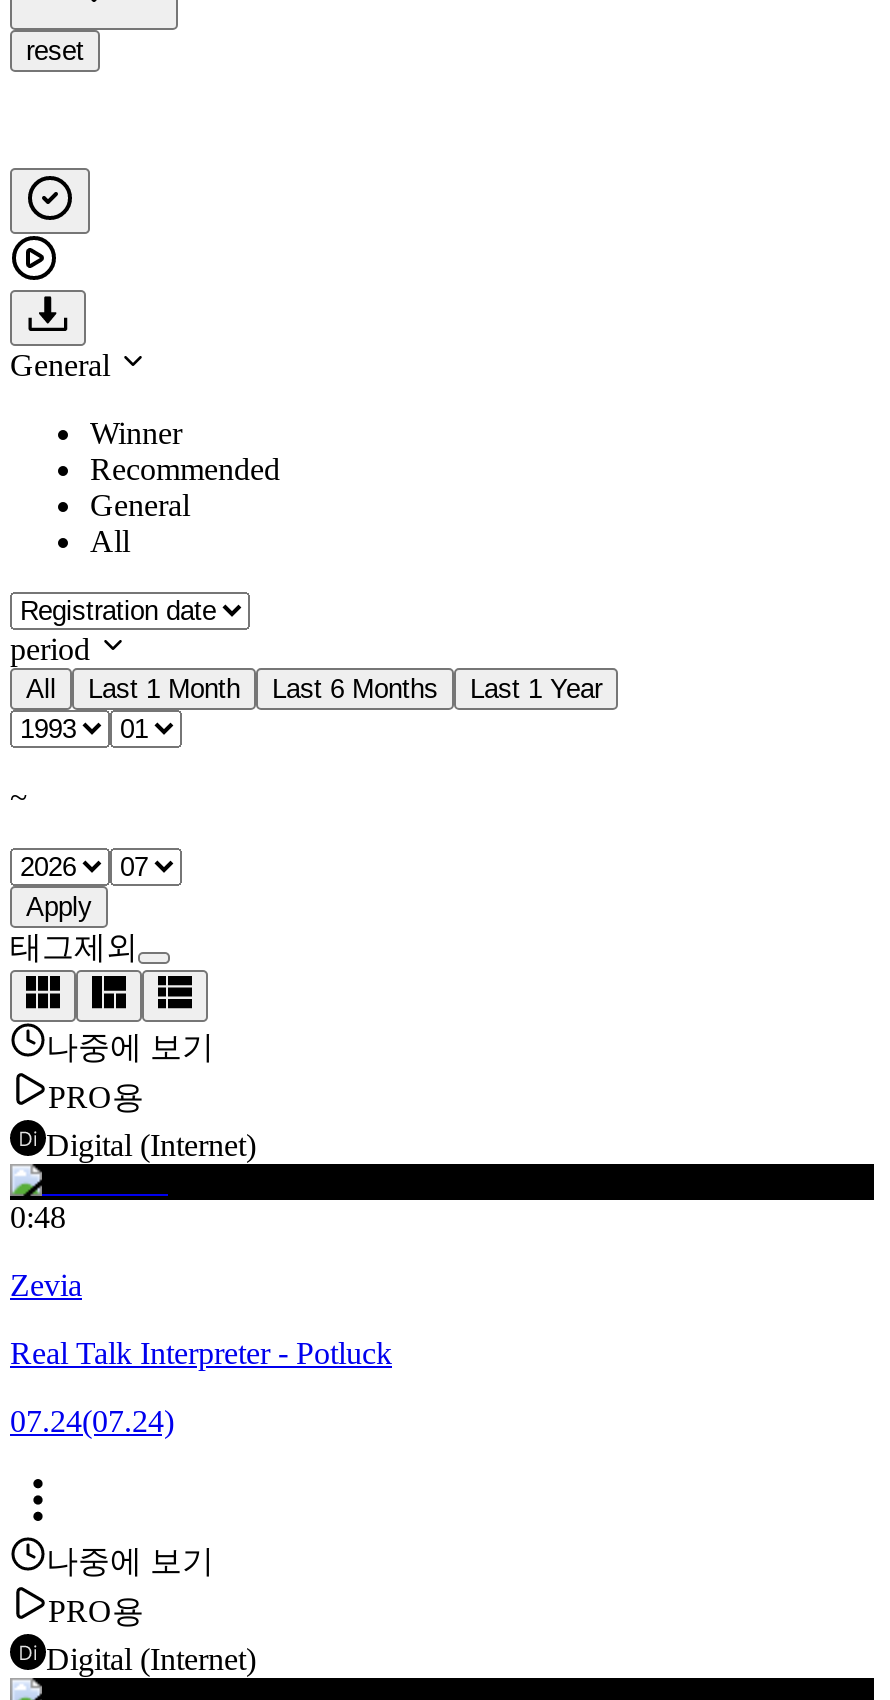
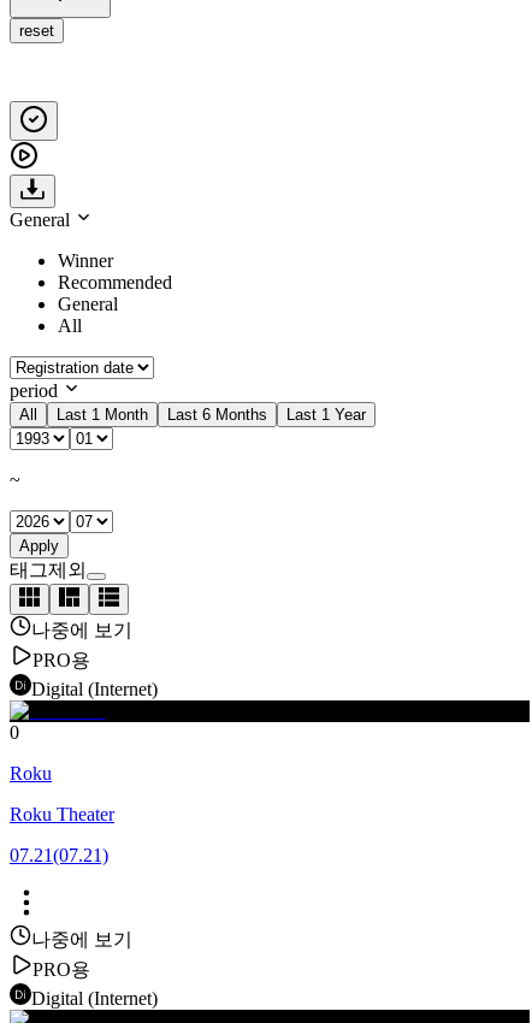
[10,1200,66,1234] 0:48 -> [10,722,19,743] 0
[10,1268,82,1302] Zevia -> [10,763,52,784] Roku
[10,1336,392,1370] Real Talk Interpreter - Potluck -> [10,804,114,825] Roku Theater
[10,1404,174,1438] 07.24(07.24) -> [10,845,108,866] 07.21(07.21)

